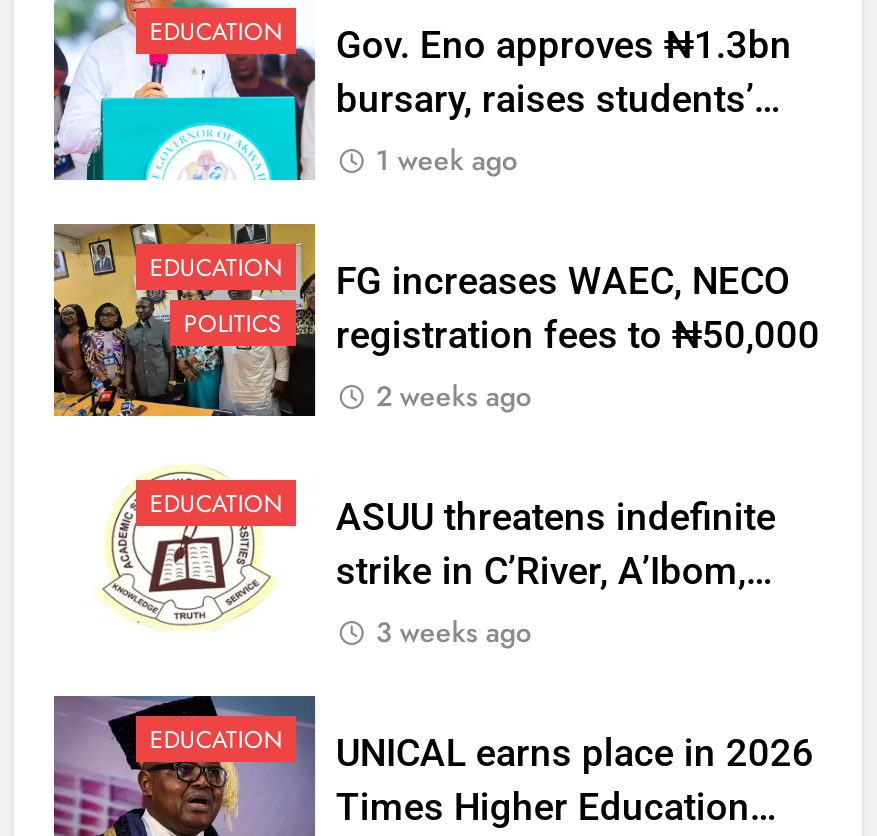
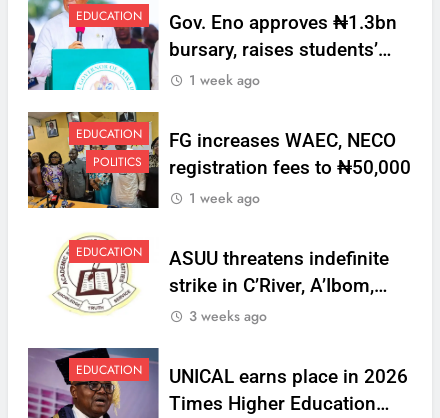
[376,376,532,416] 2 weeks ago -> [189,188,260,208] 1 week ago

